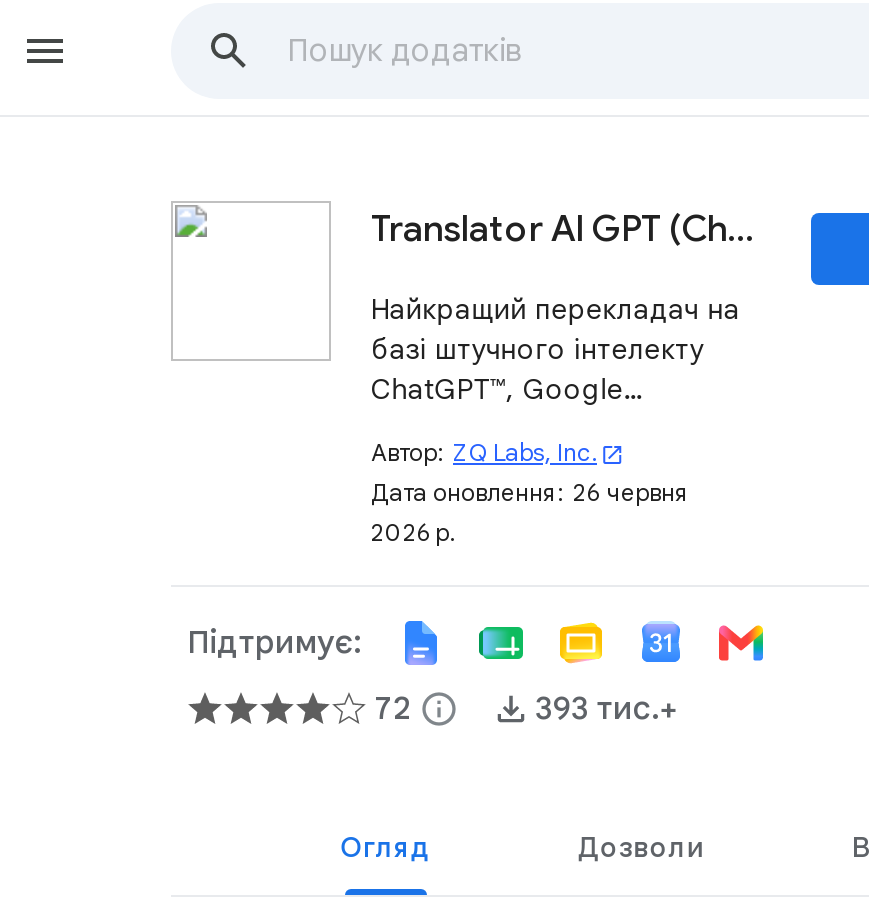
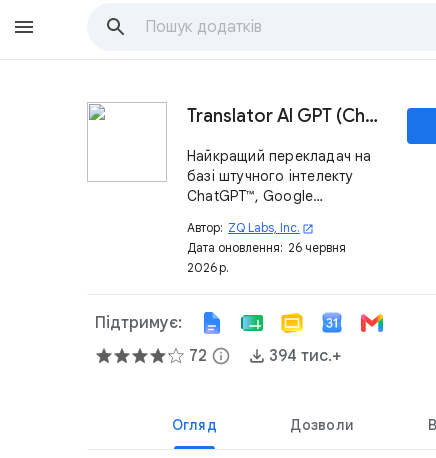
[535,689,679,729] 393 тис.+ -> [269,346,342,366] 394 тис.+

